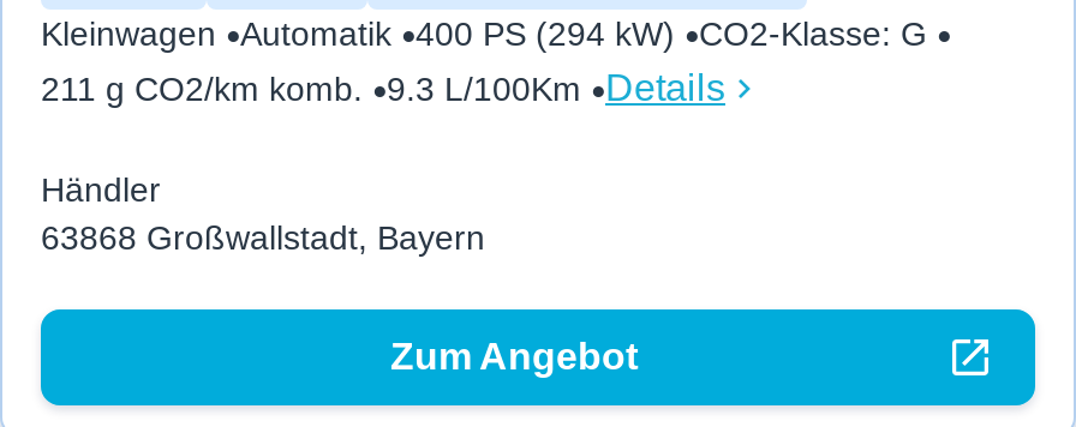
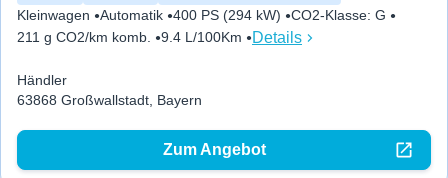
[41,68,725,109] 211 g CO2/km komb. 9.3 L/100Km Details -> [17,28,302,45] 211 g CO2/km komb. 9.4 L/100Km Details

